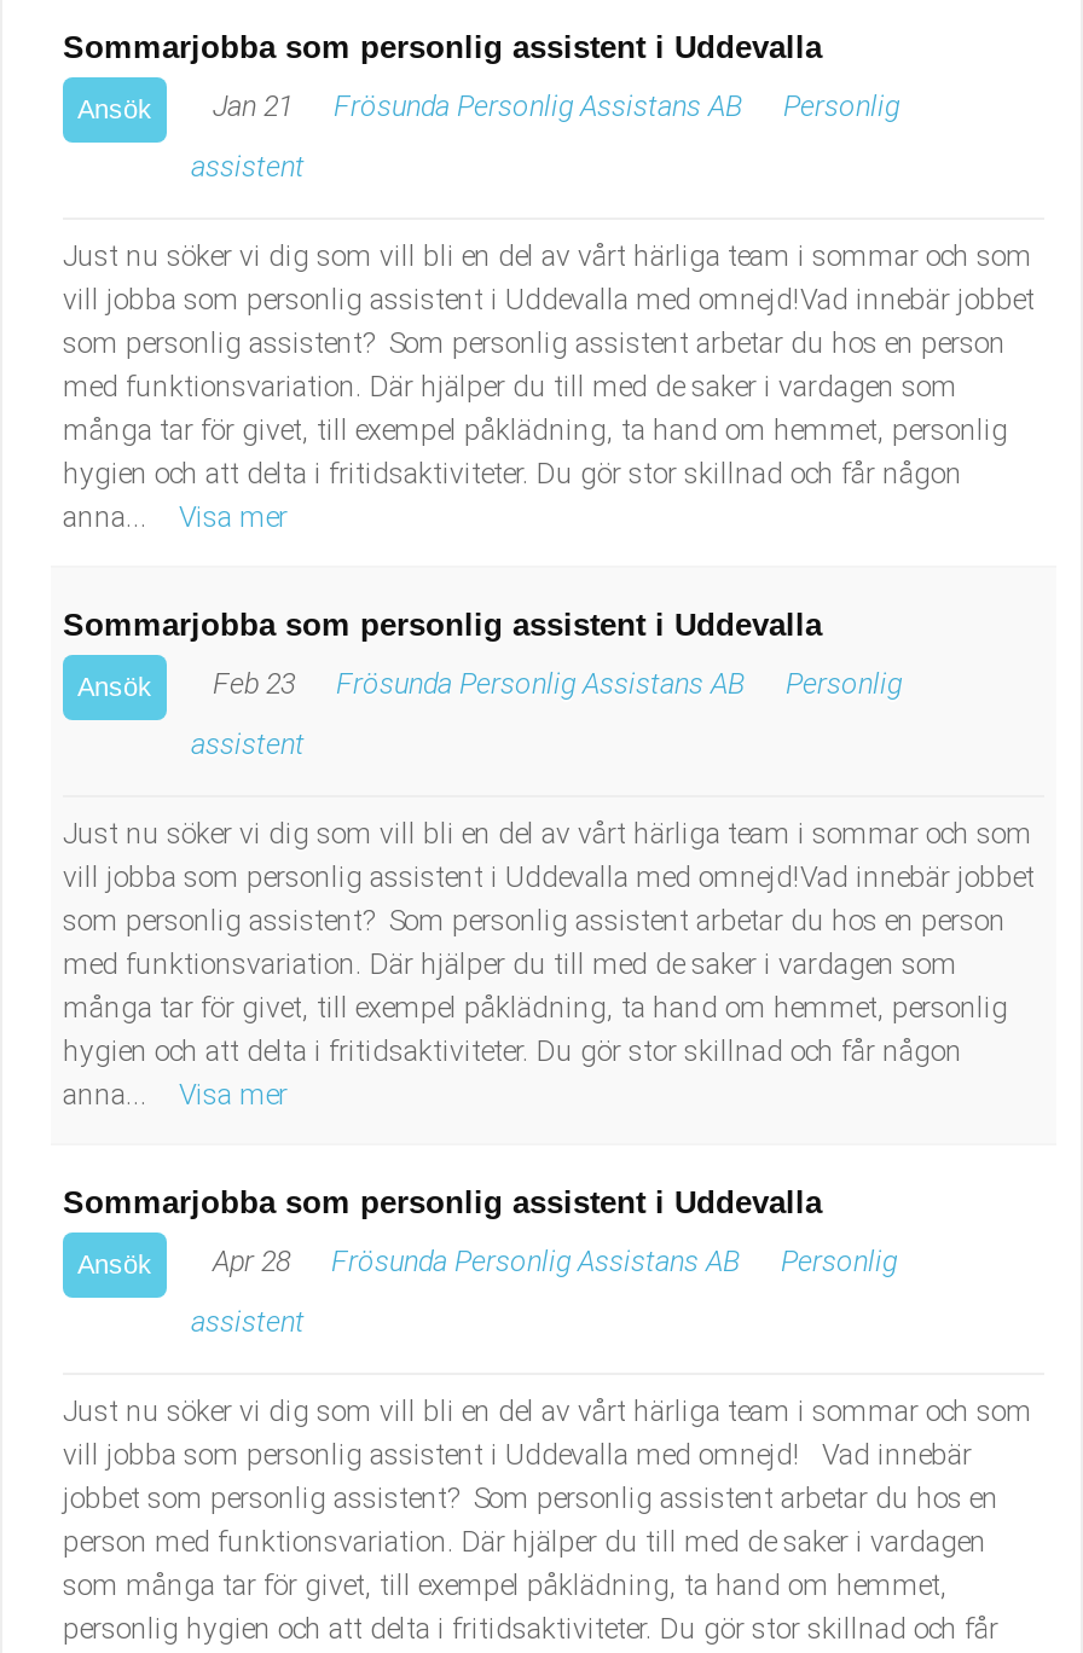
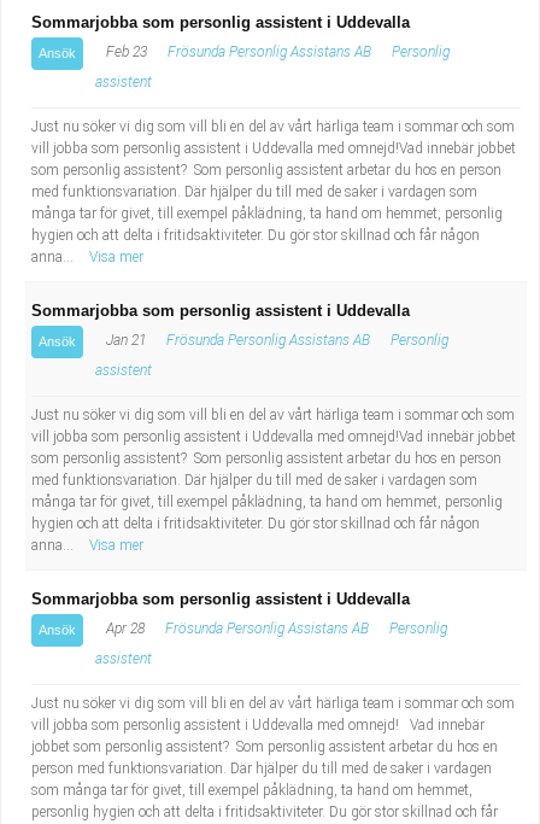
[77,89,899,123] Ansök Jan 21 Frösunda Personlig Assistans AB Personlig -> [39,43,450,60] Ansök Feb 23 Frösunda Personlig Assistans AB Personlig
[77,667,902,701] Ansök Feb 23 Frösunda Personlig Assistans AB Personlig -> [39,332,448,349] Ansök Jan 21 Frösunda Personlig Assistans AB Personlig

